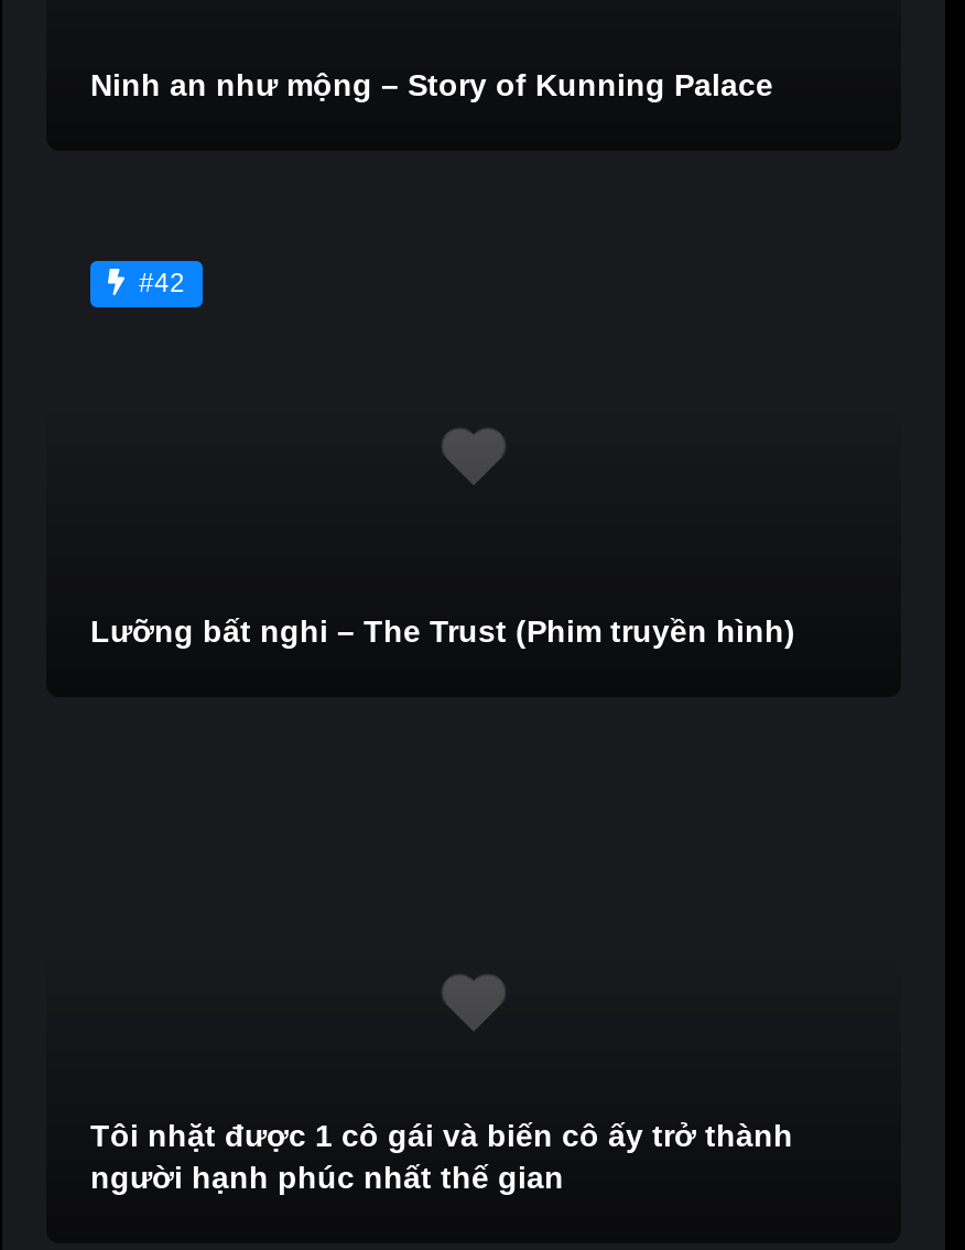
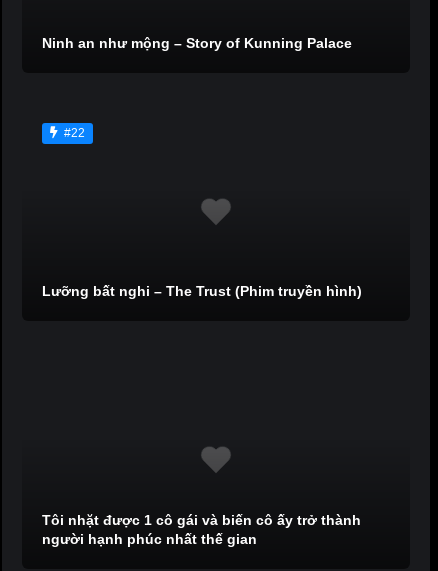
[139,269,185,300] #42 -> [64,126,85,140] #22

